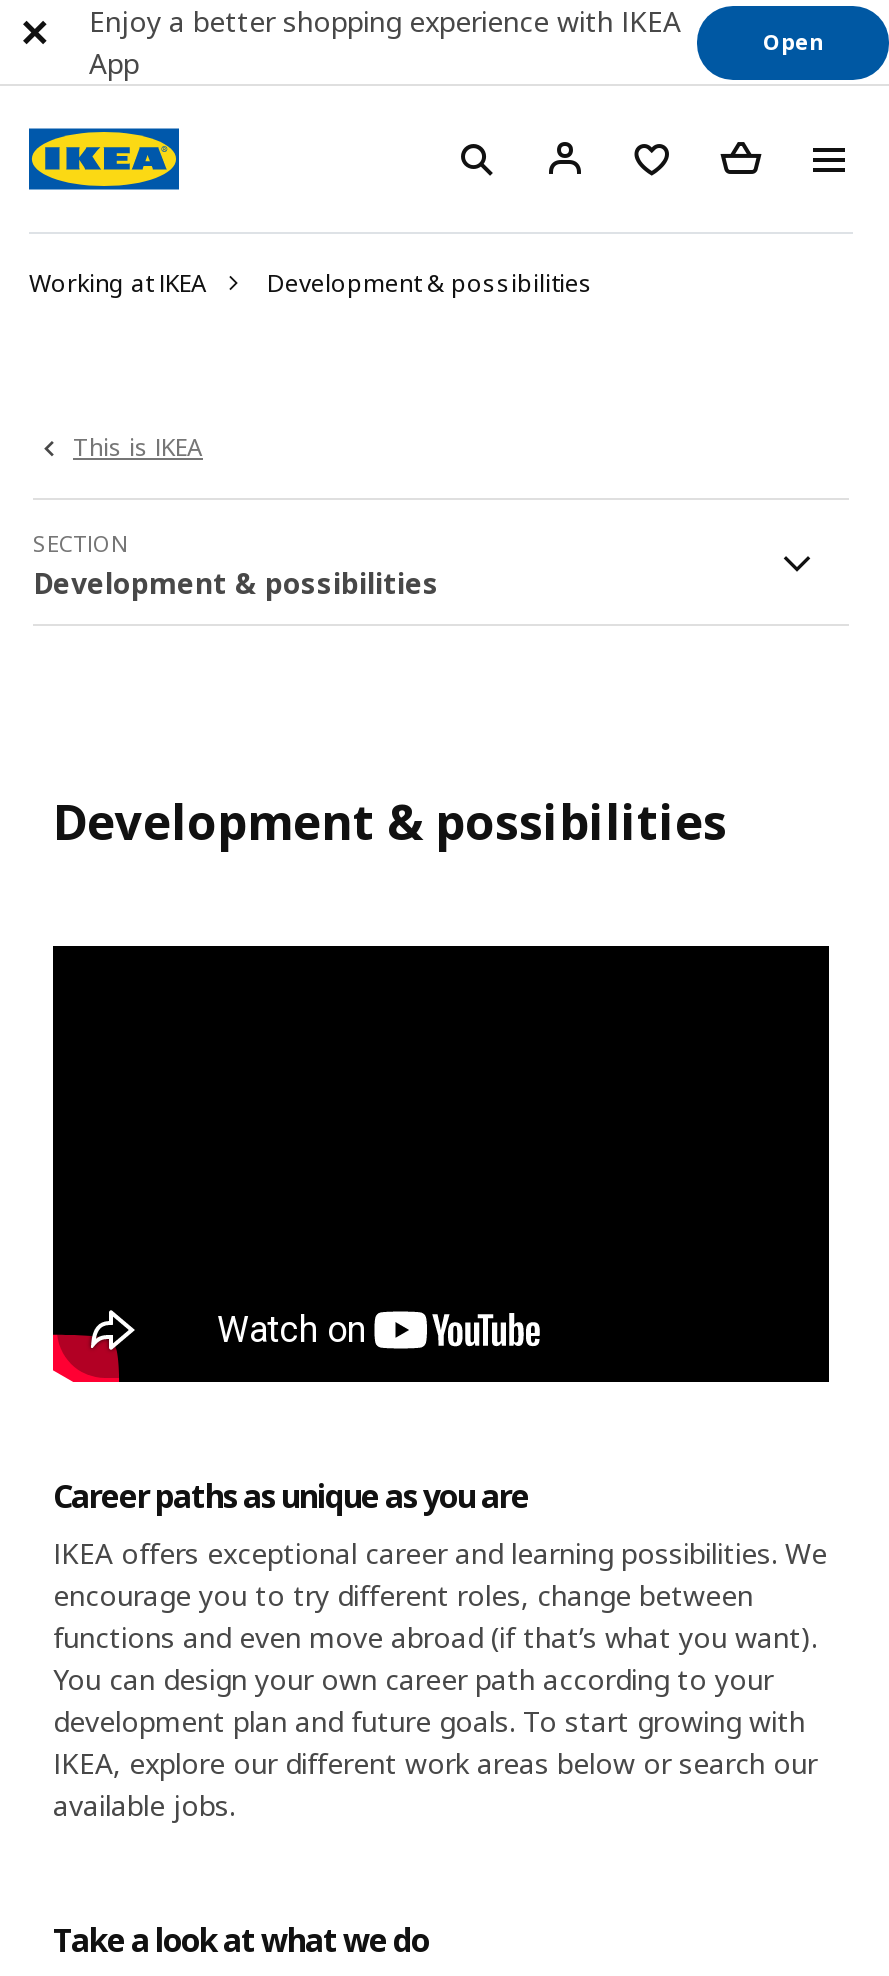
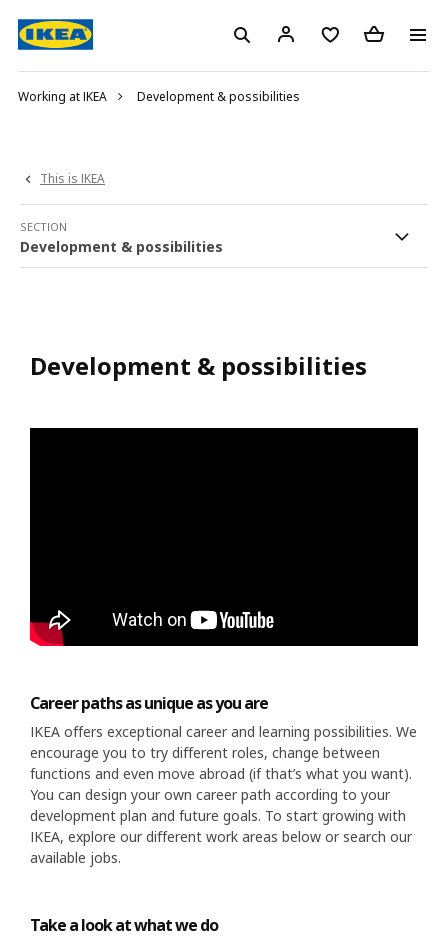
[89,2,681,82] Enjoy a better shopping experience with IKEA | App -> none
[763,26,823,56] Open -> none

